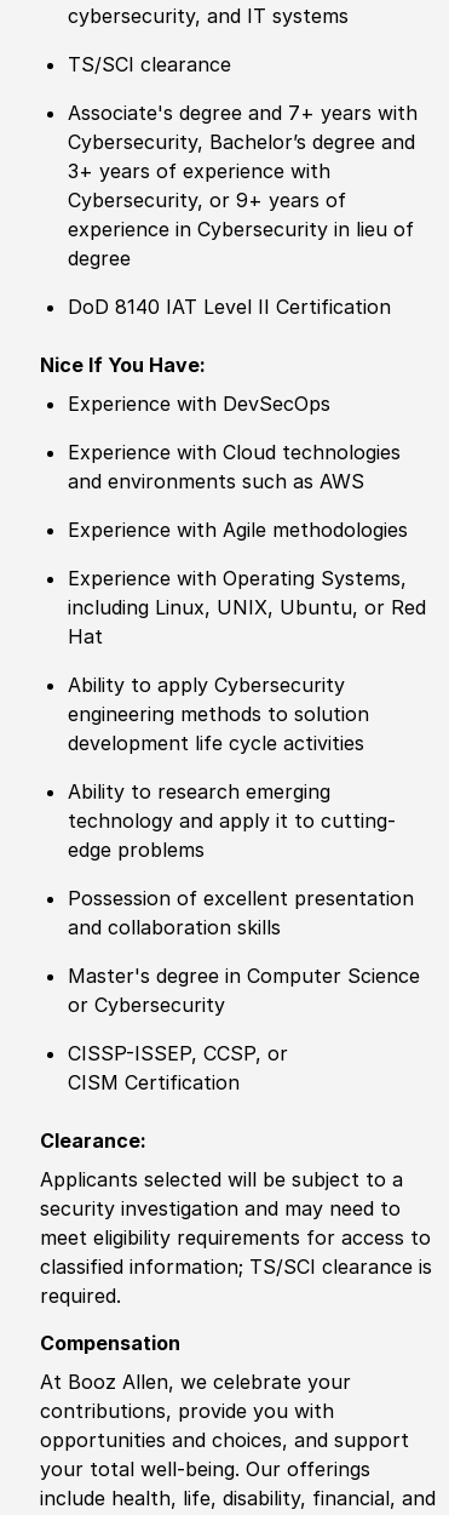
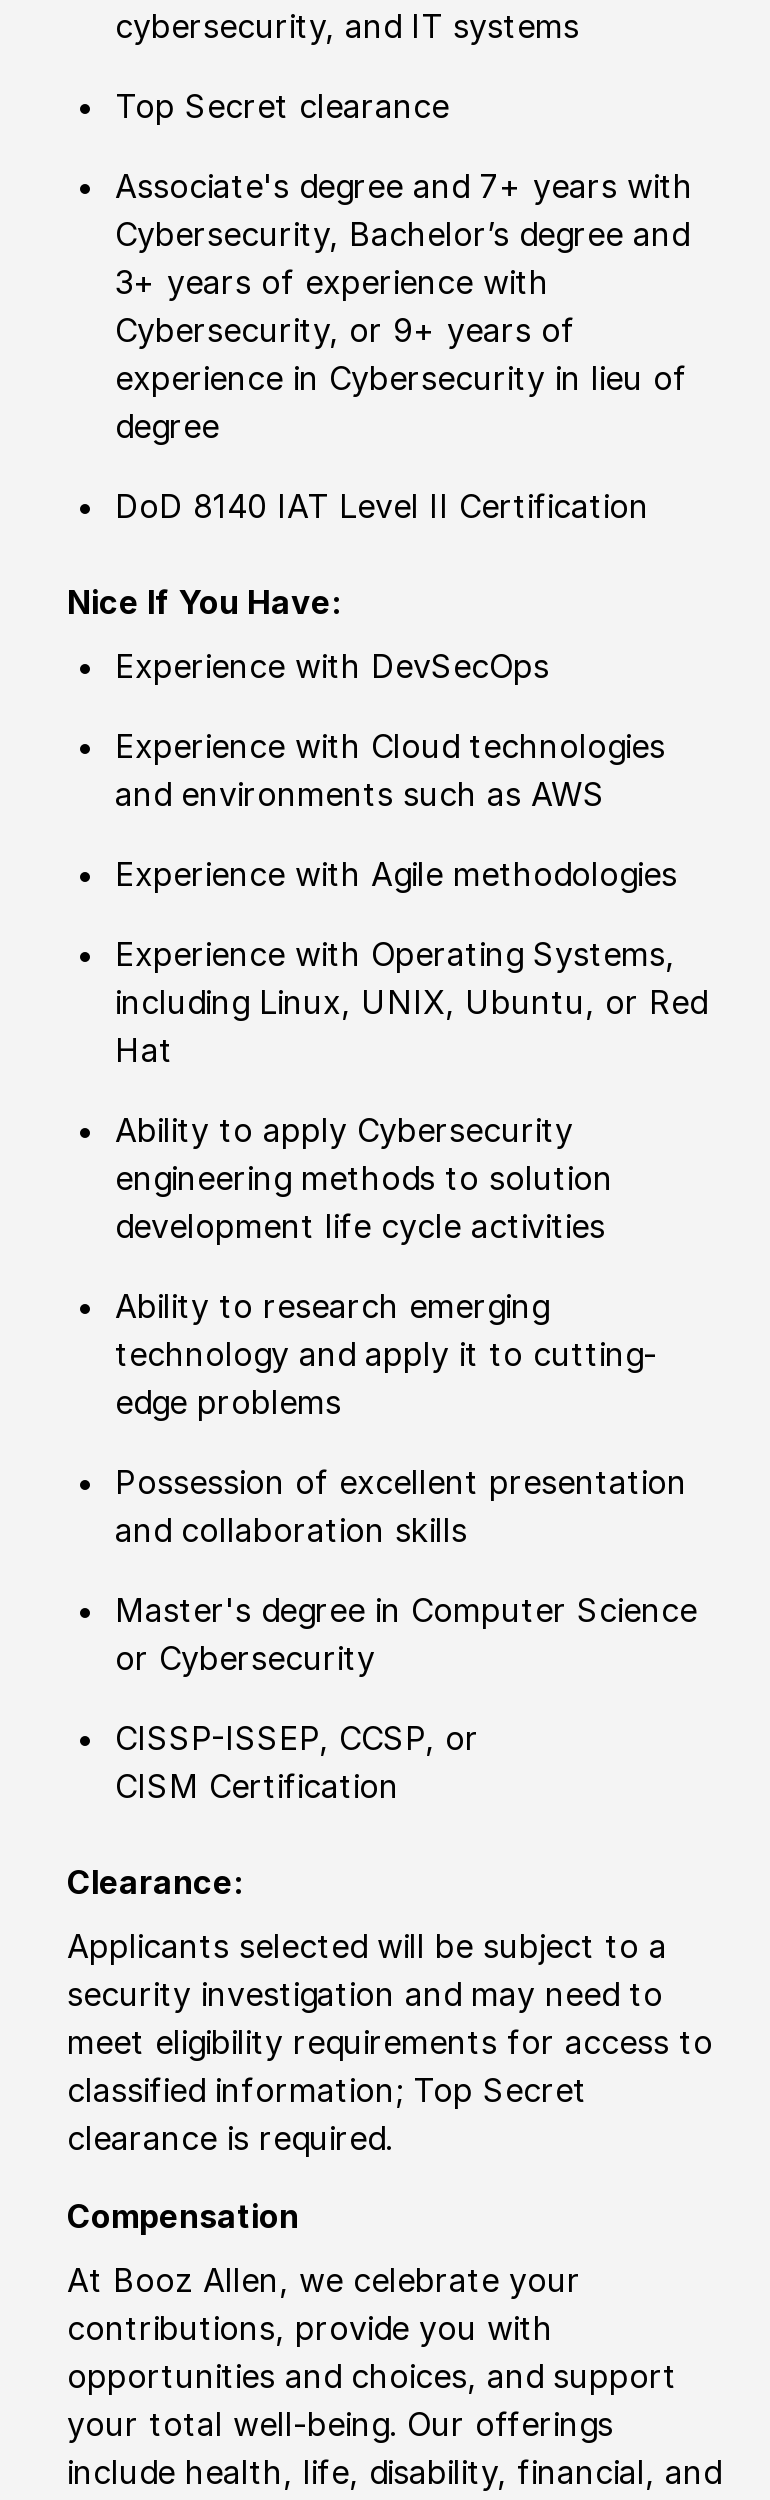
[68,52,232,76] TS/SCI clearance -> [115,86,449,126] Top Secret clearance
[39,1254,431,1307] classified information; TS/SCI clearance is | required. -> [67,2069,587,2157] classified information; Top Secret | clearance is required.

